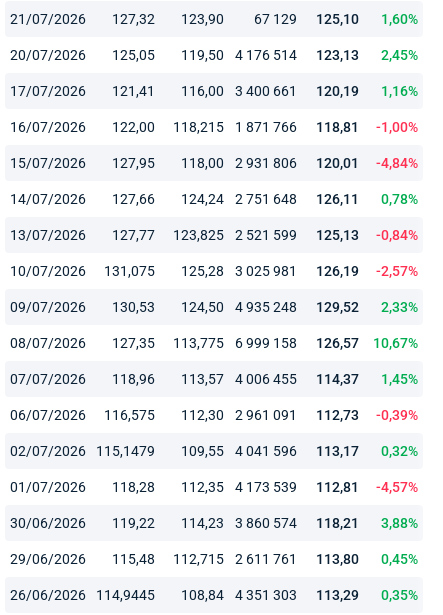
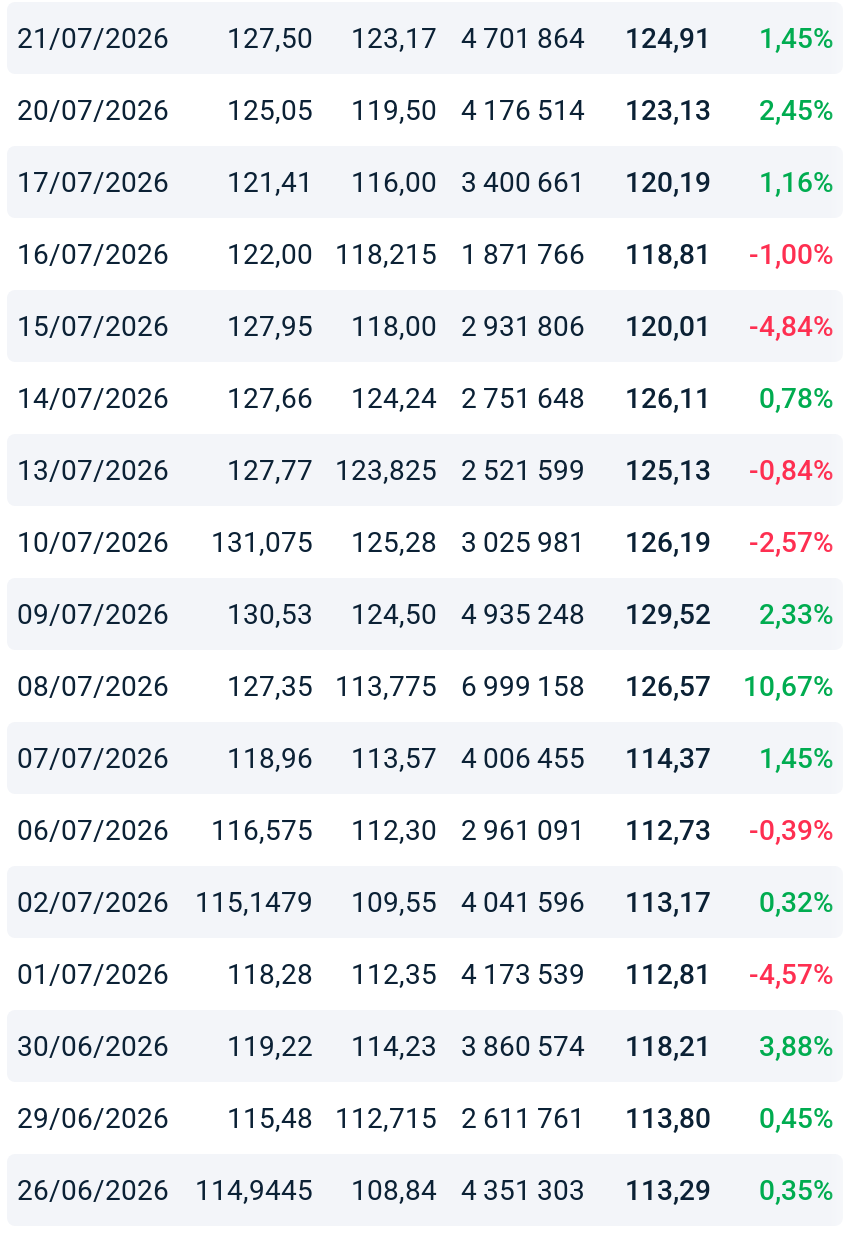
[112,11,155,27] 127,32 -> [227,21,313,53] 127,50
[181,11,224,27] 123,90 -> [351,21,437,53] 123,17
[254,11,297,27] 67 129 -> [461,21,585,53] 4 701 864
[316,11,359,27] 125,10 -> [625,21,711,53] 124,91
[381,11,418,27] 1,60% -> [759,21,833,53] 1,45%

